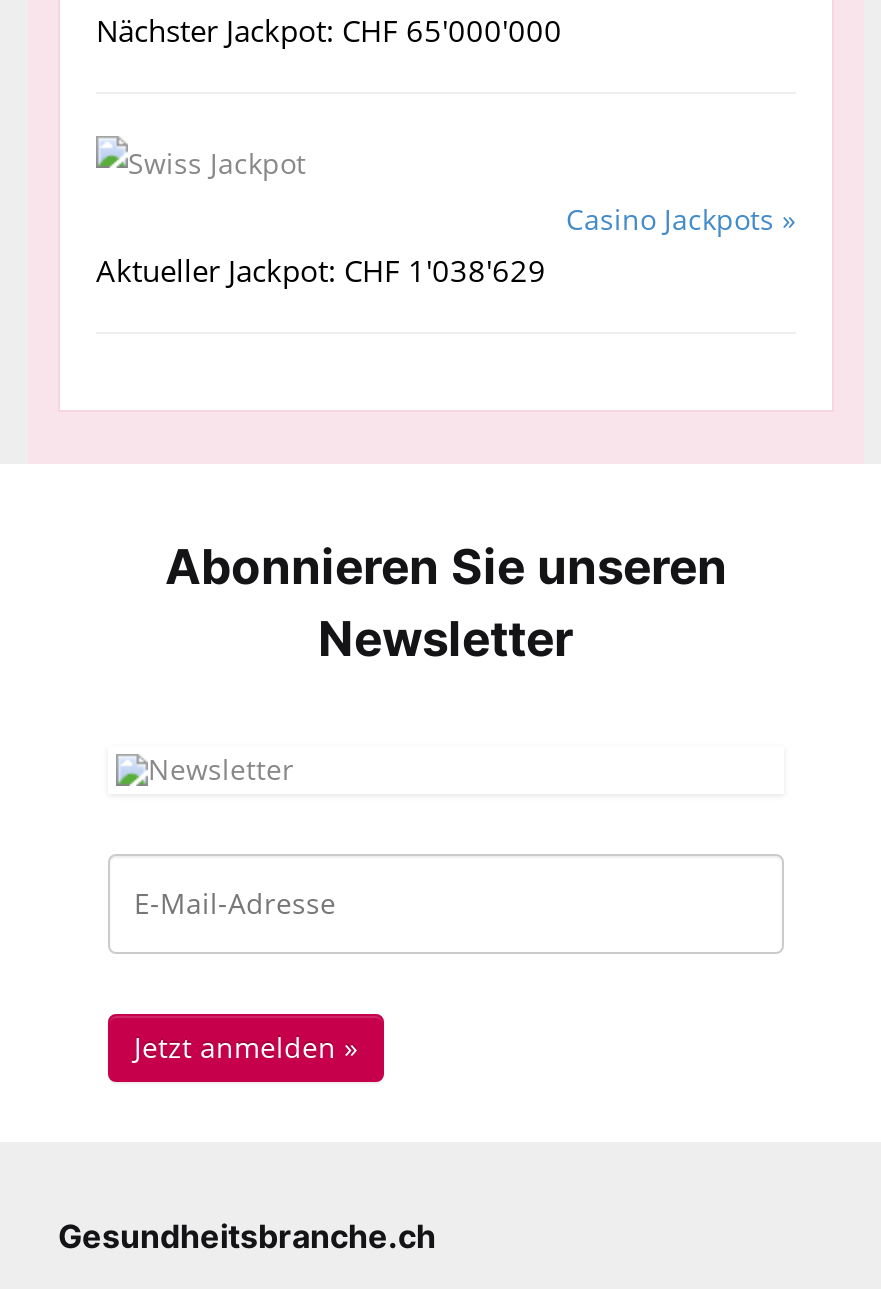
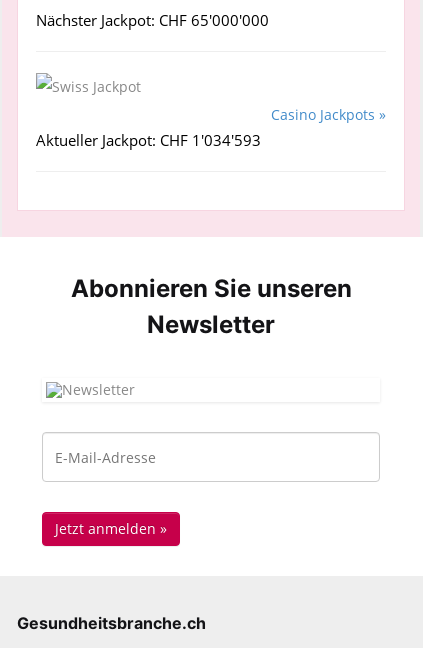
[96,249,546,289] Aktueller Jackpot: CHF 1'038'629 -> [36,130,261,150] Aktueller Jackpot: CHF 1'034'593

